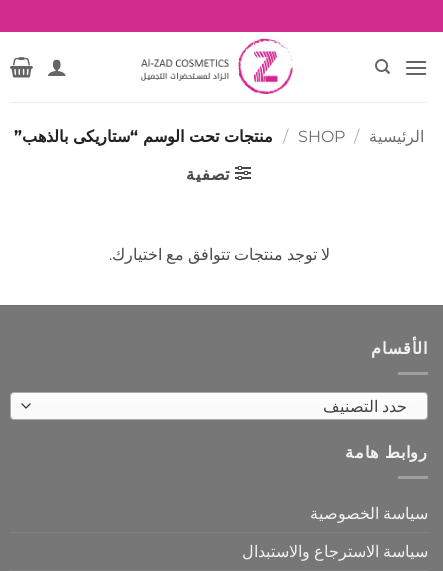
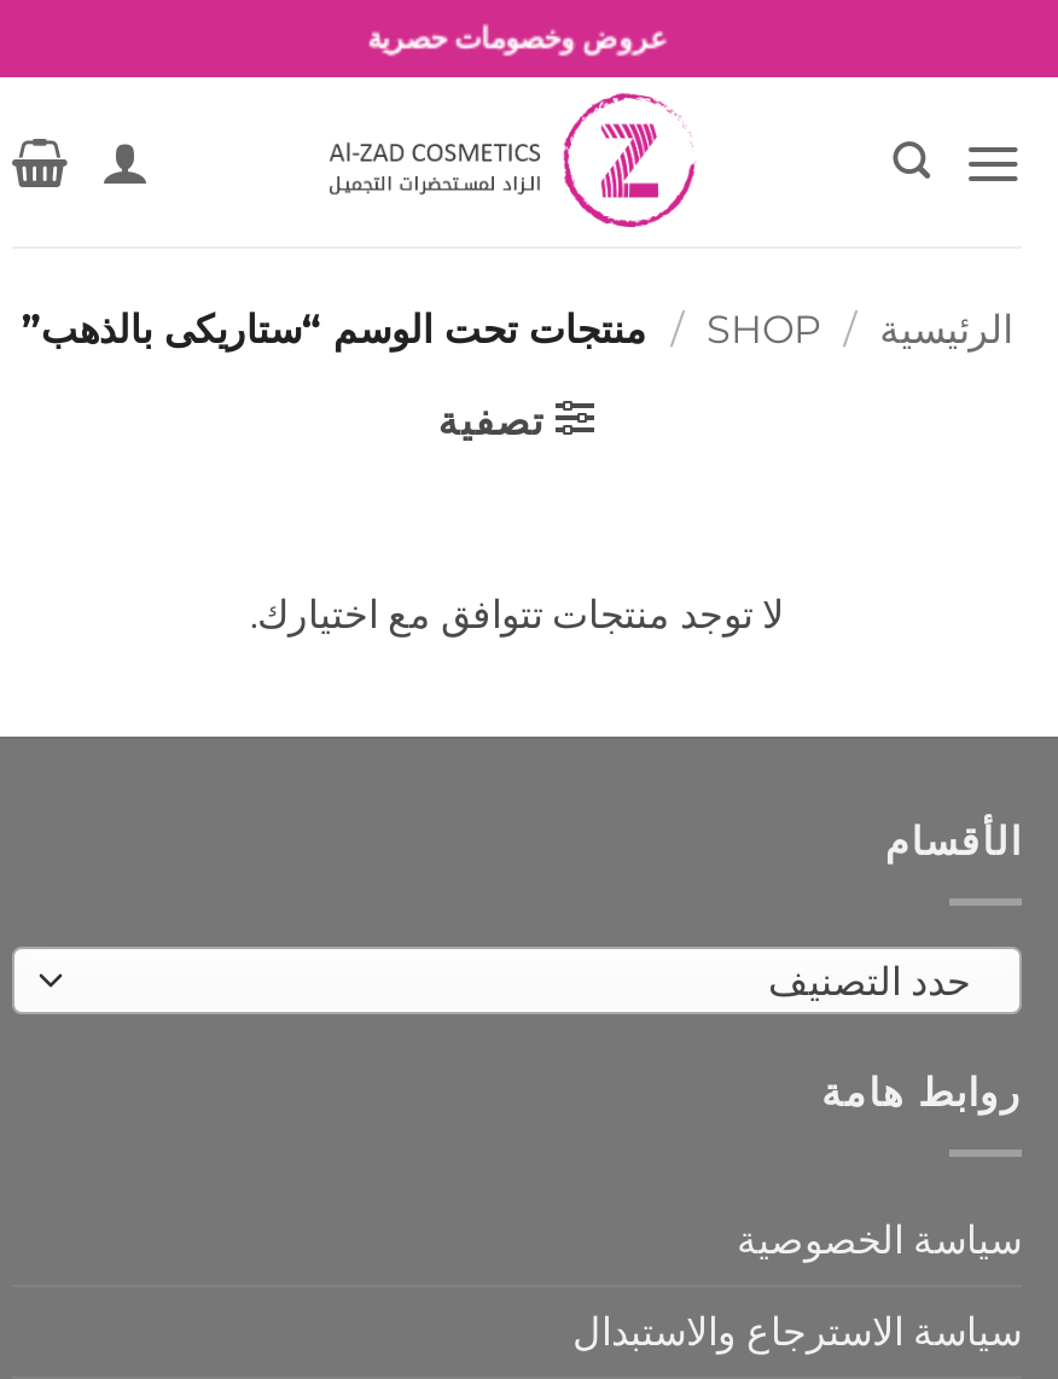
none -> [367,19,667,56] عروض وخصومات حصرية

